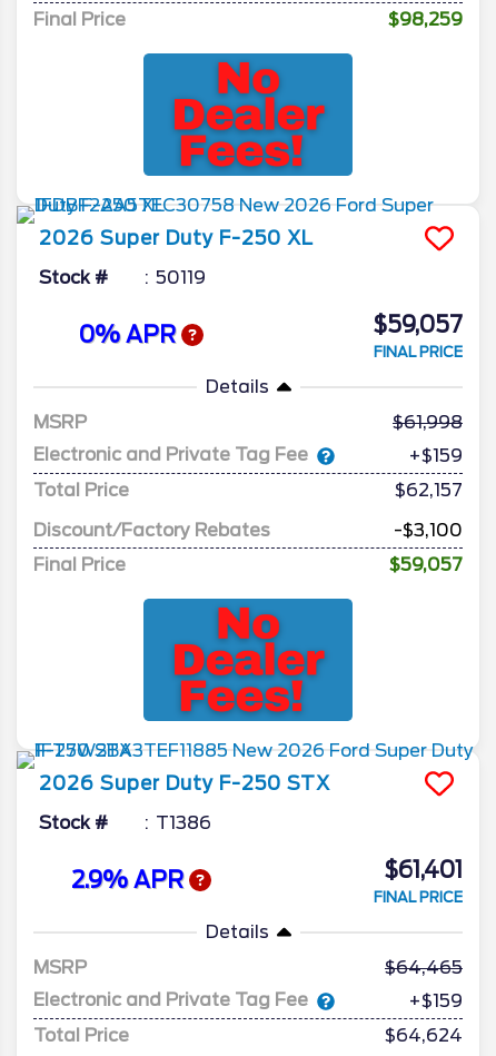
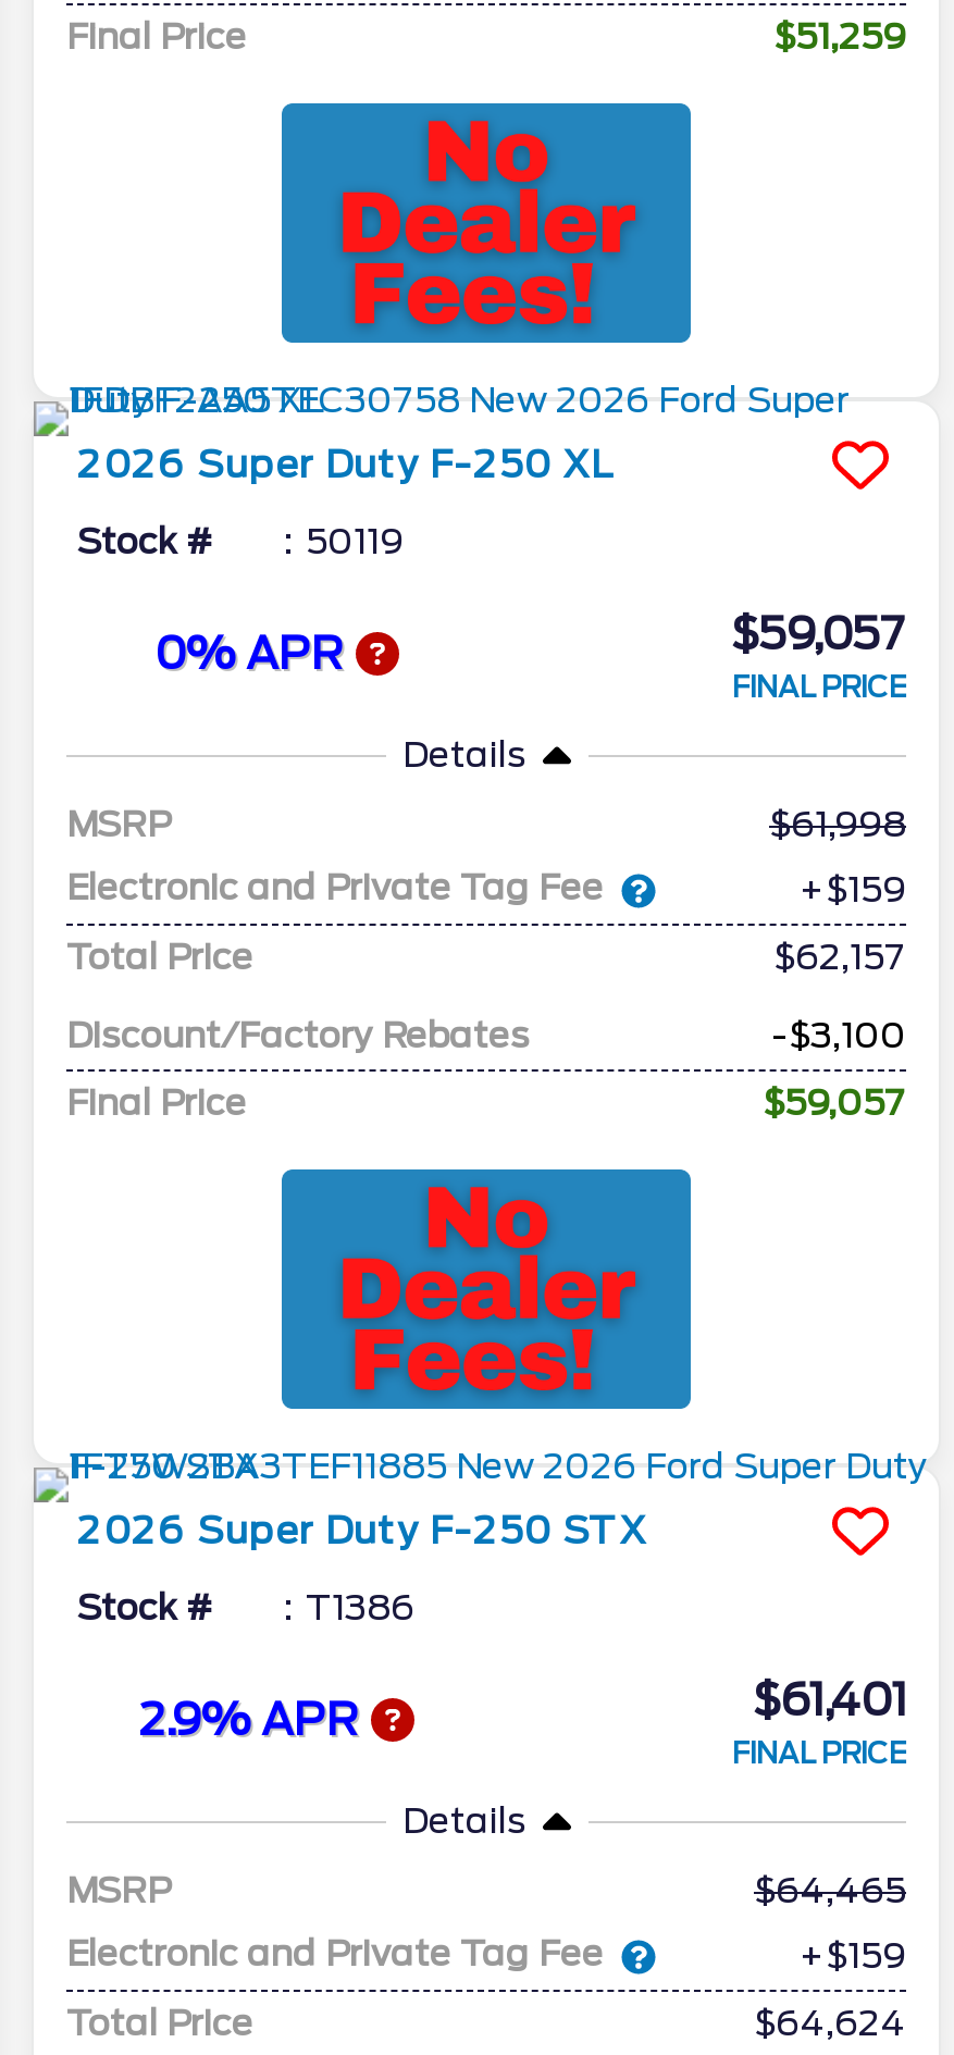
[388,9,463,30] $98,259 -> [773,16,906,57] $51,259

